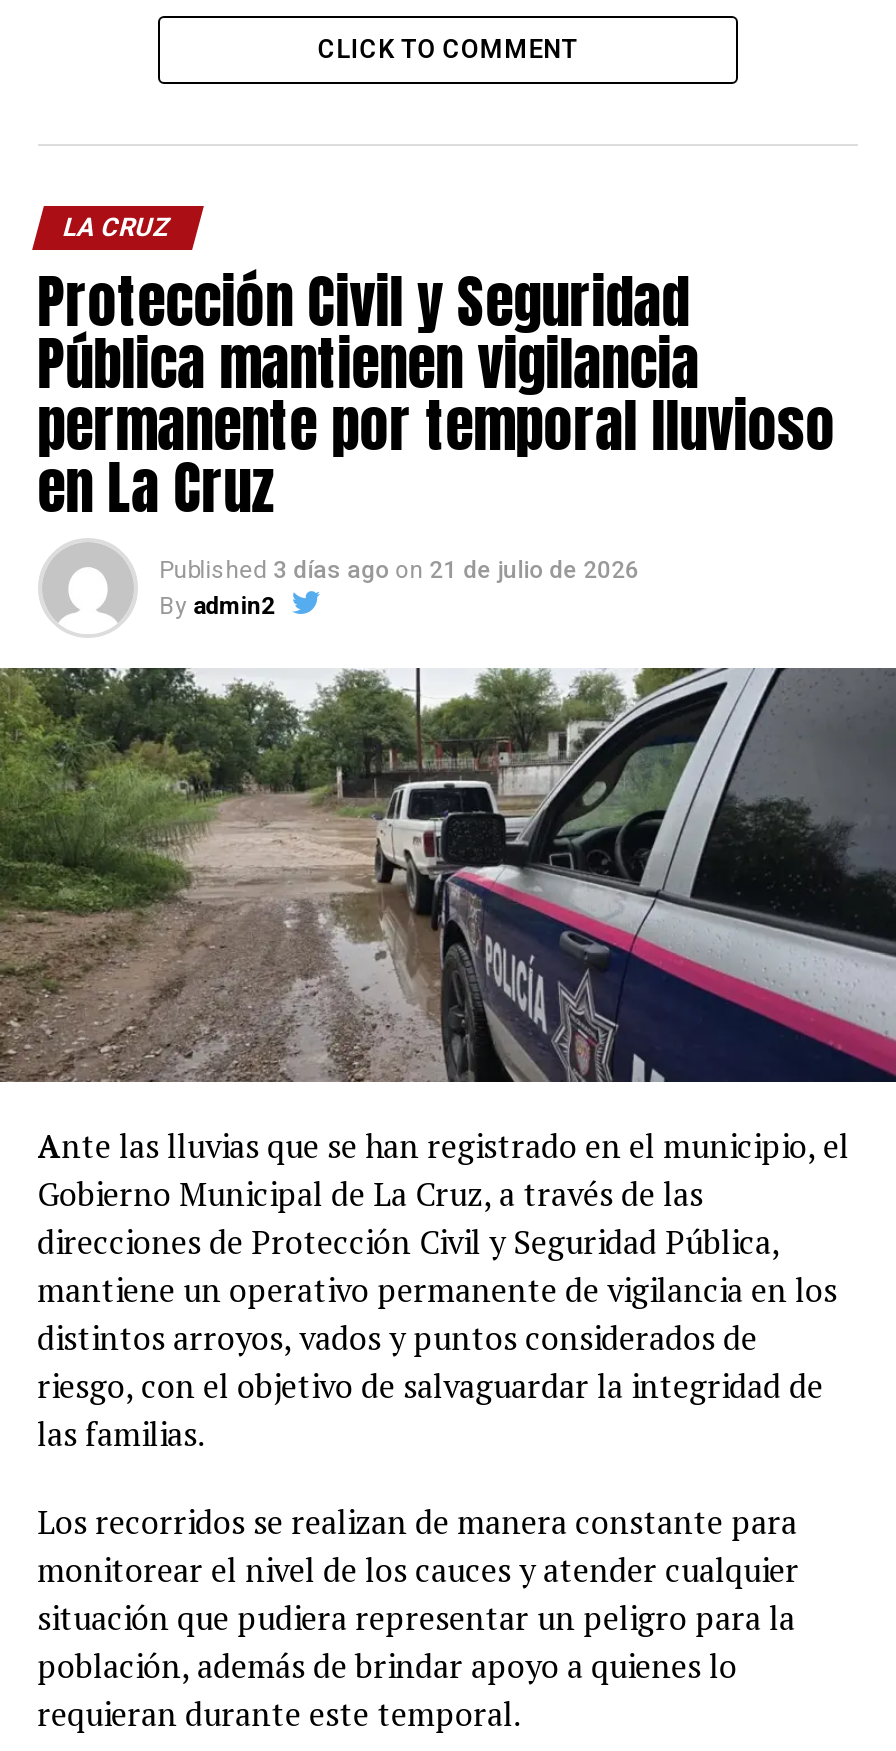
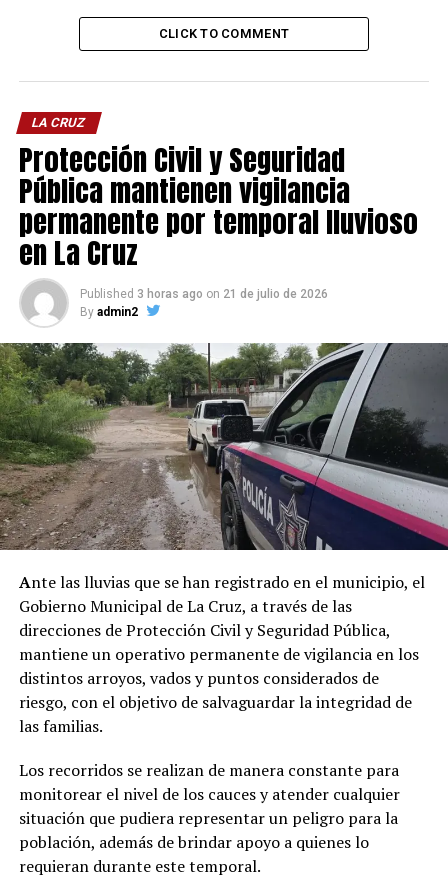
[159,555,639,583] Published 3 días ago on 21 de julio de 2026 -> [80,286,328,300] Published 3 horas ago on 21 de julio de 2026

